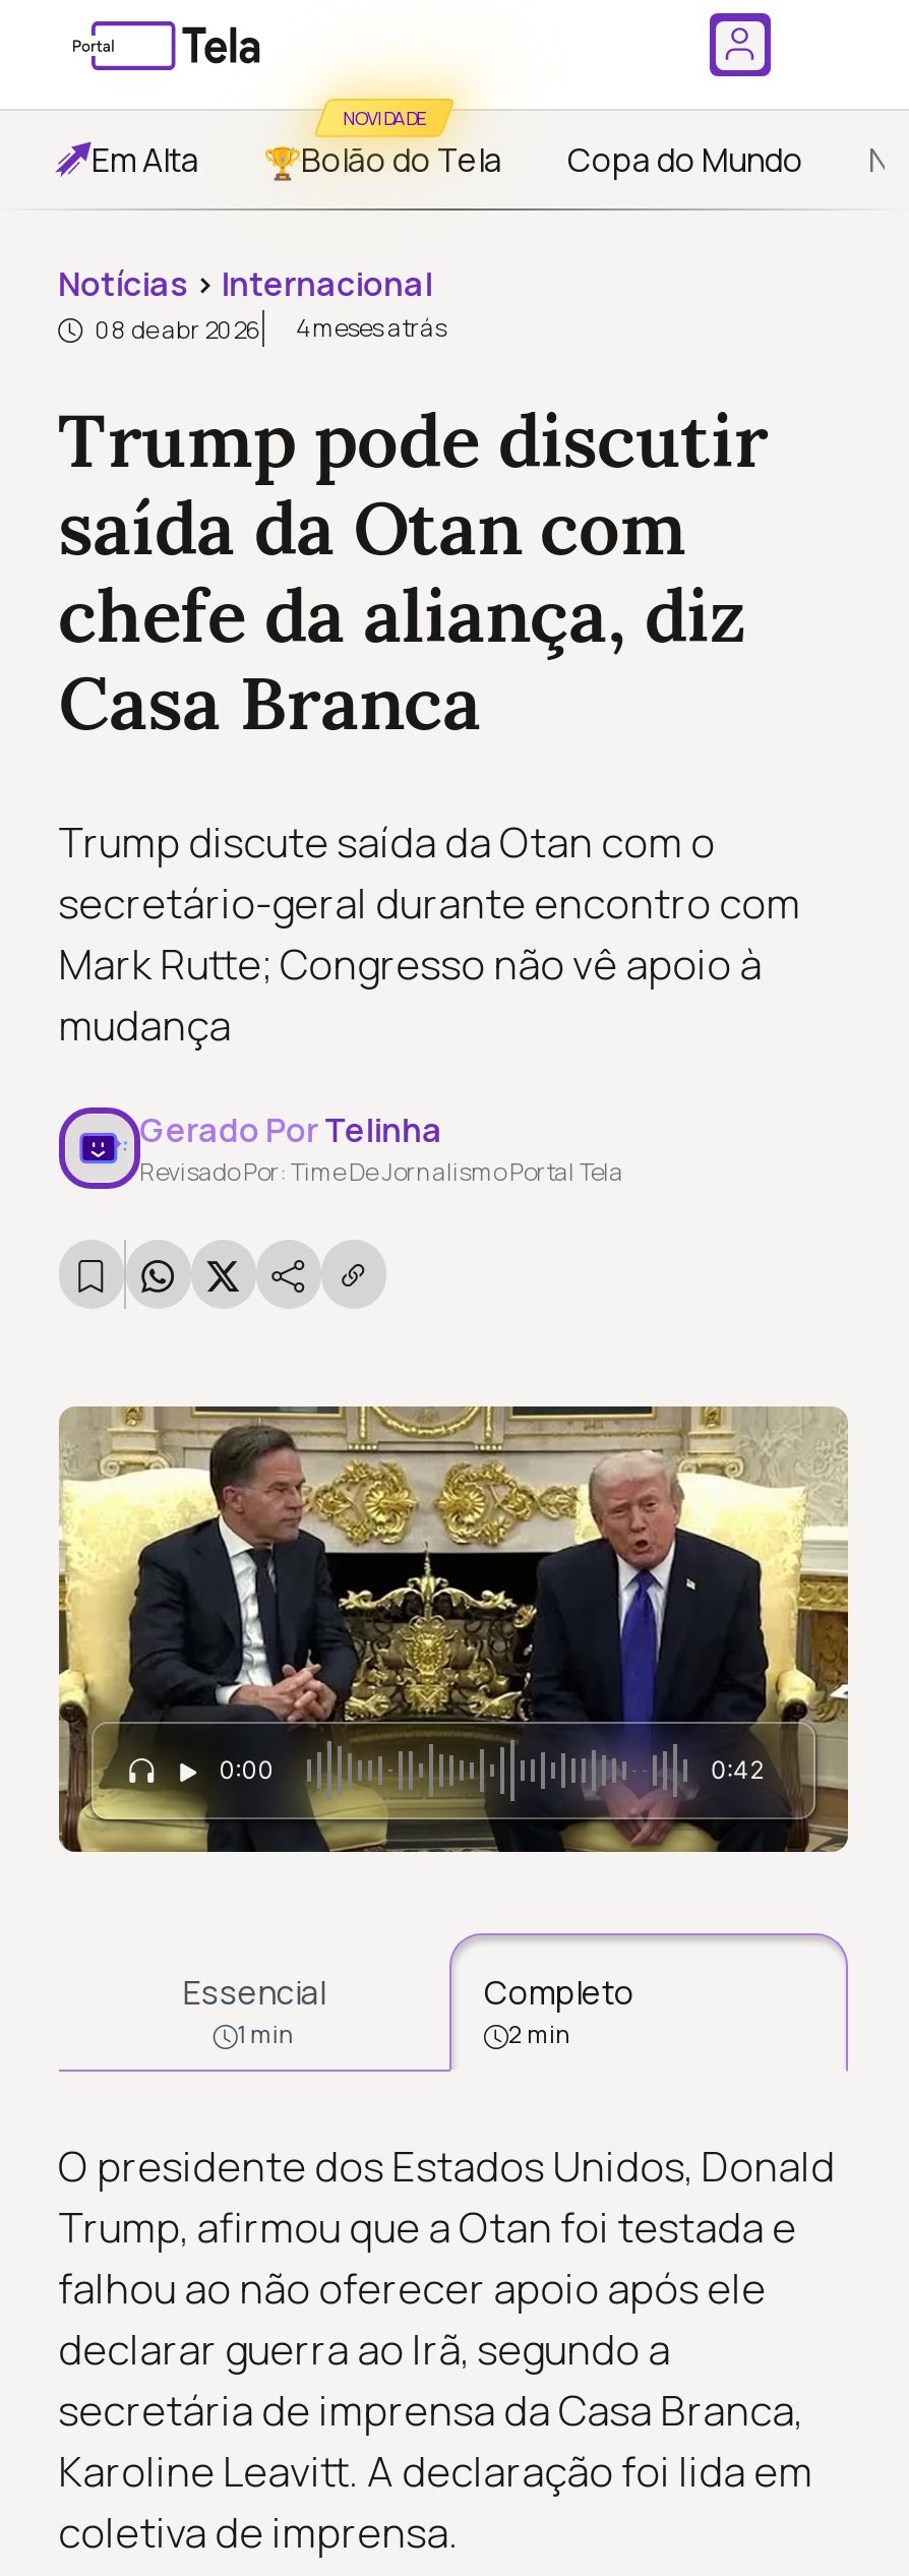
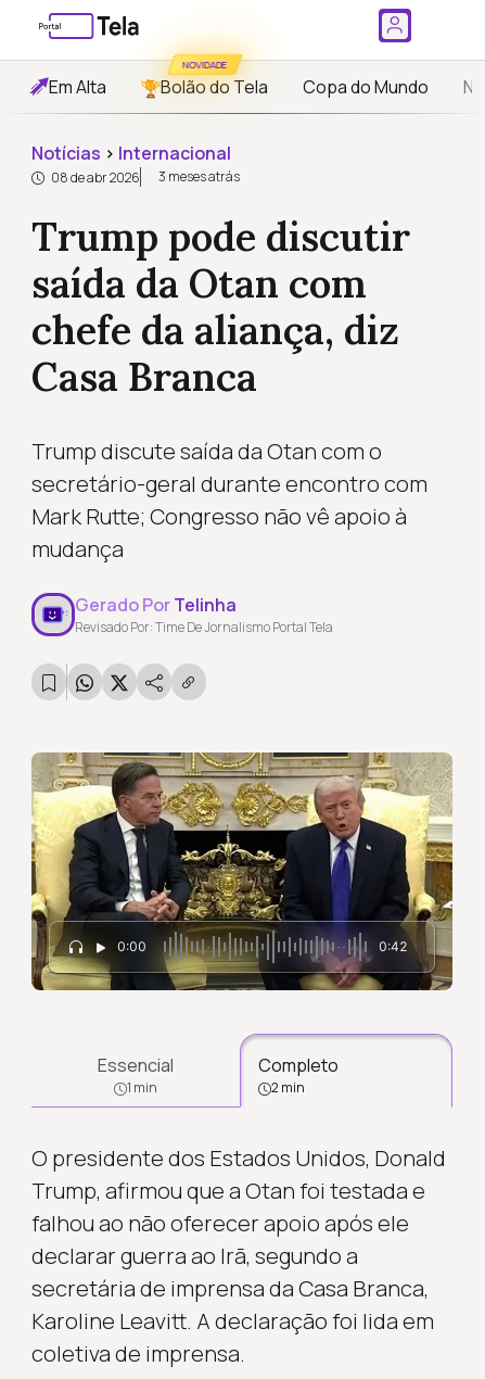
[91,310,447,347] 08 de abr 2026 4 meses atrás -> [48,167,239,187] 08 de abr 2026 3 meses atrás

